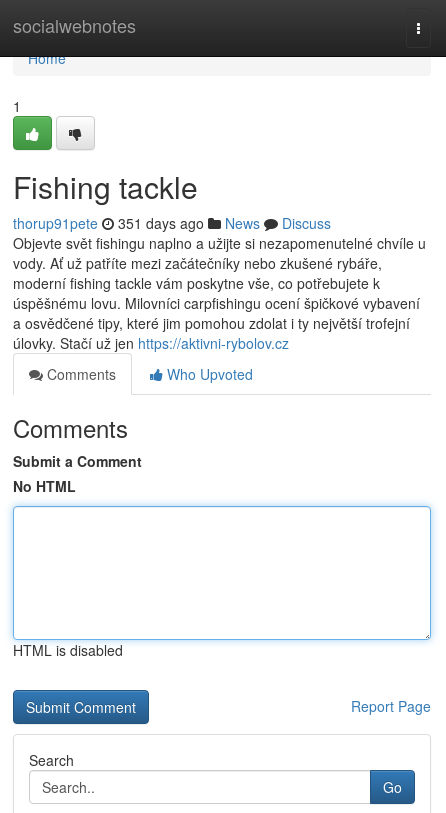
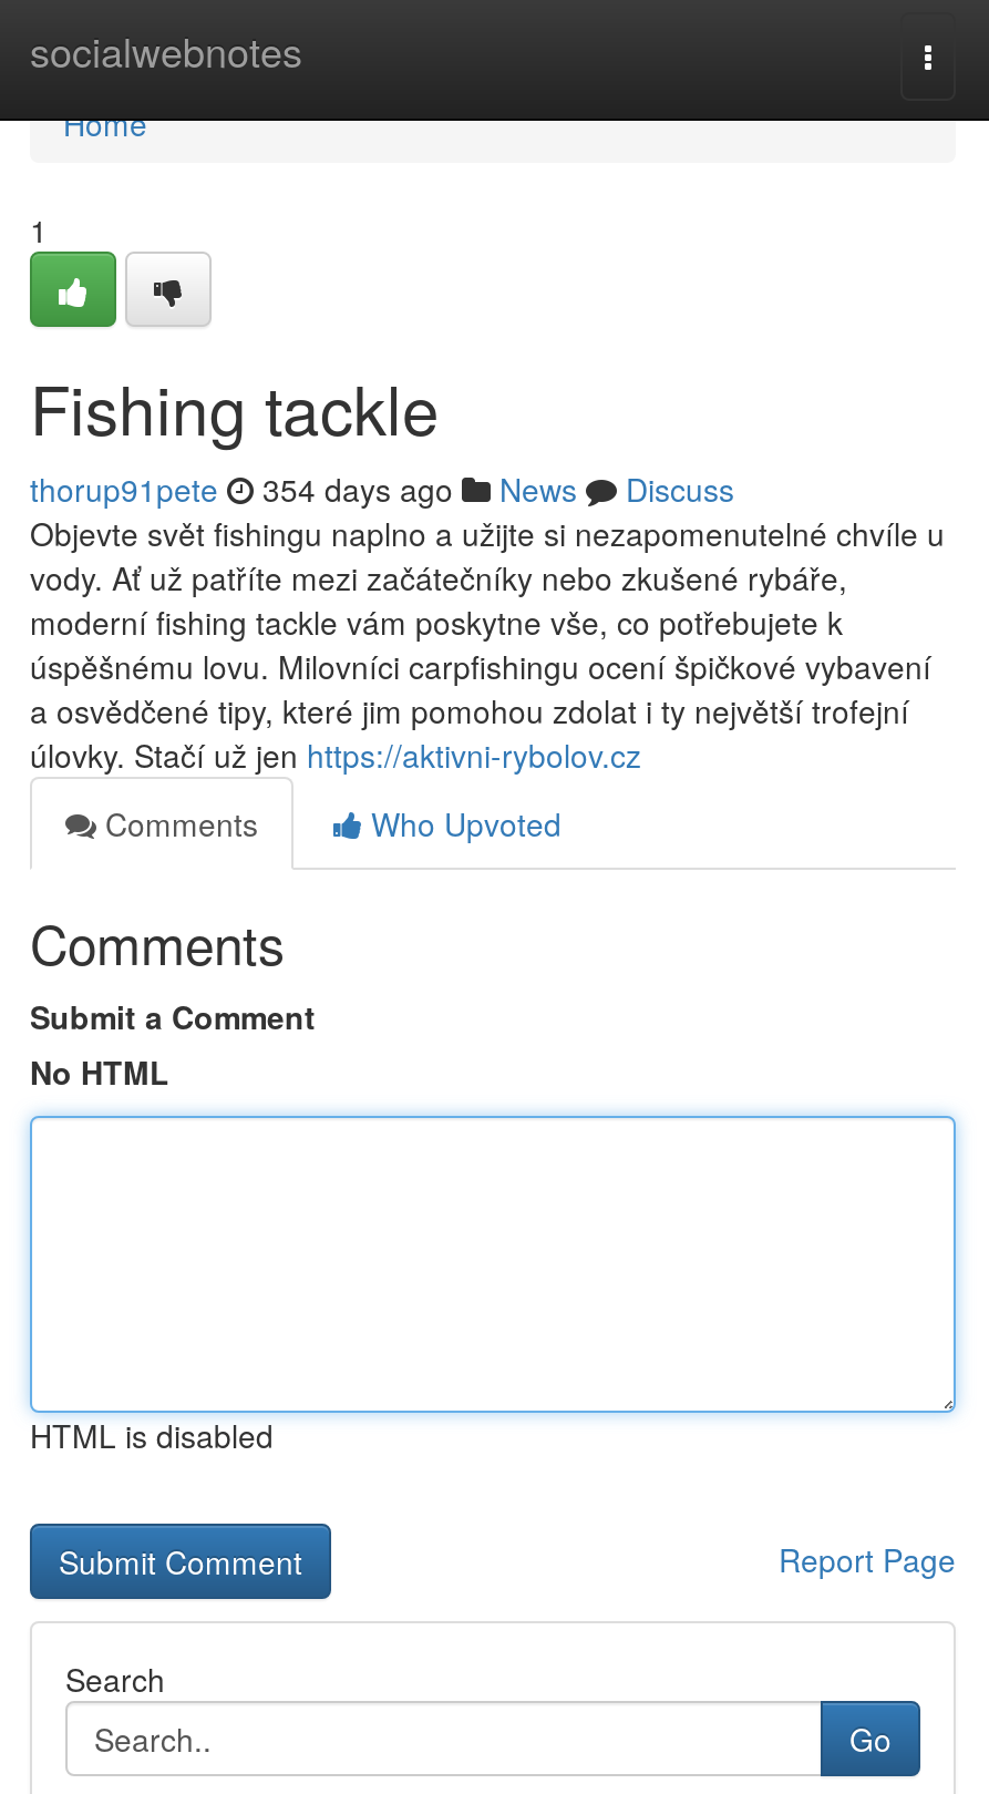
[13,213,331,233] thorup91pete 351 days ago News Discuss -> [30,467,734,511] thorup91pete 354 days ago News Discuss

